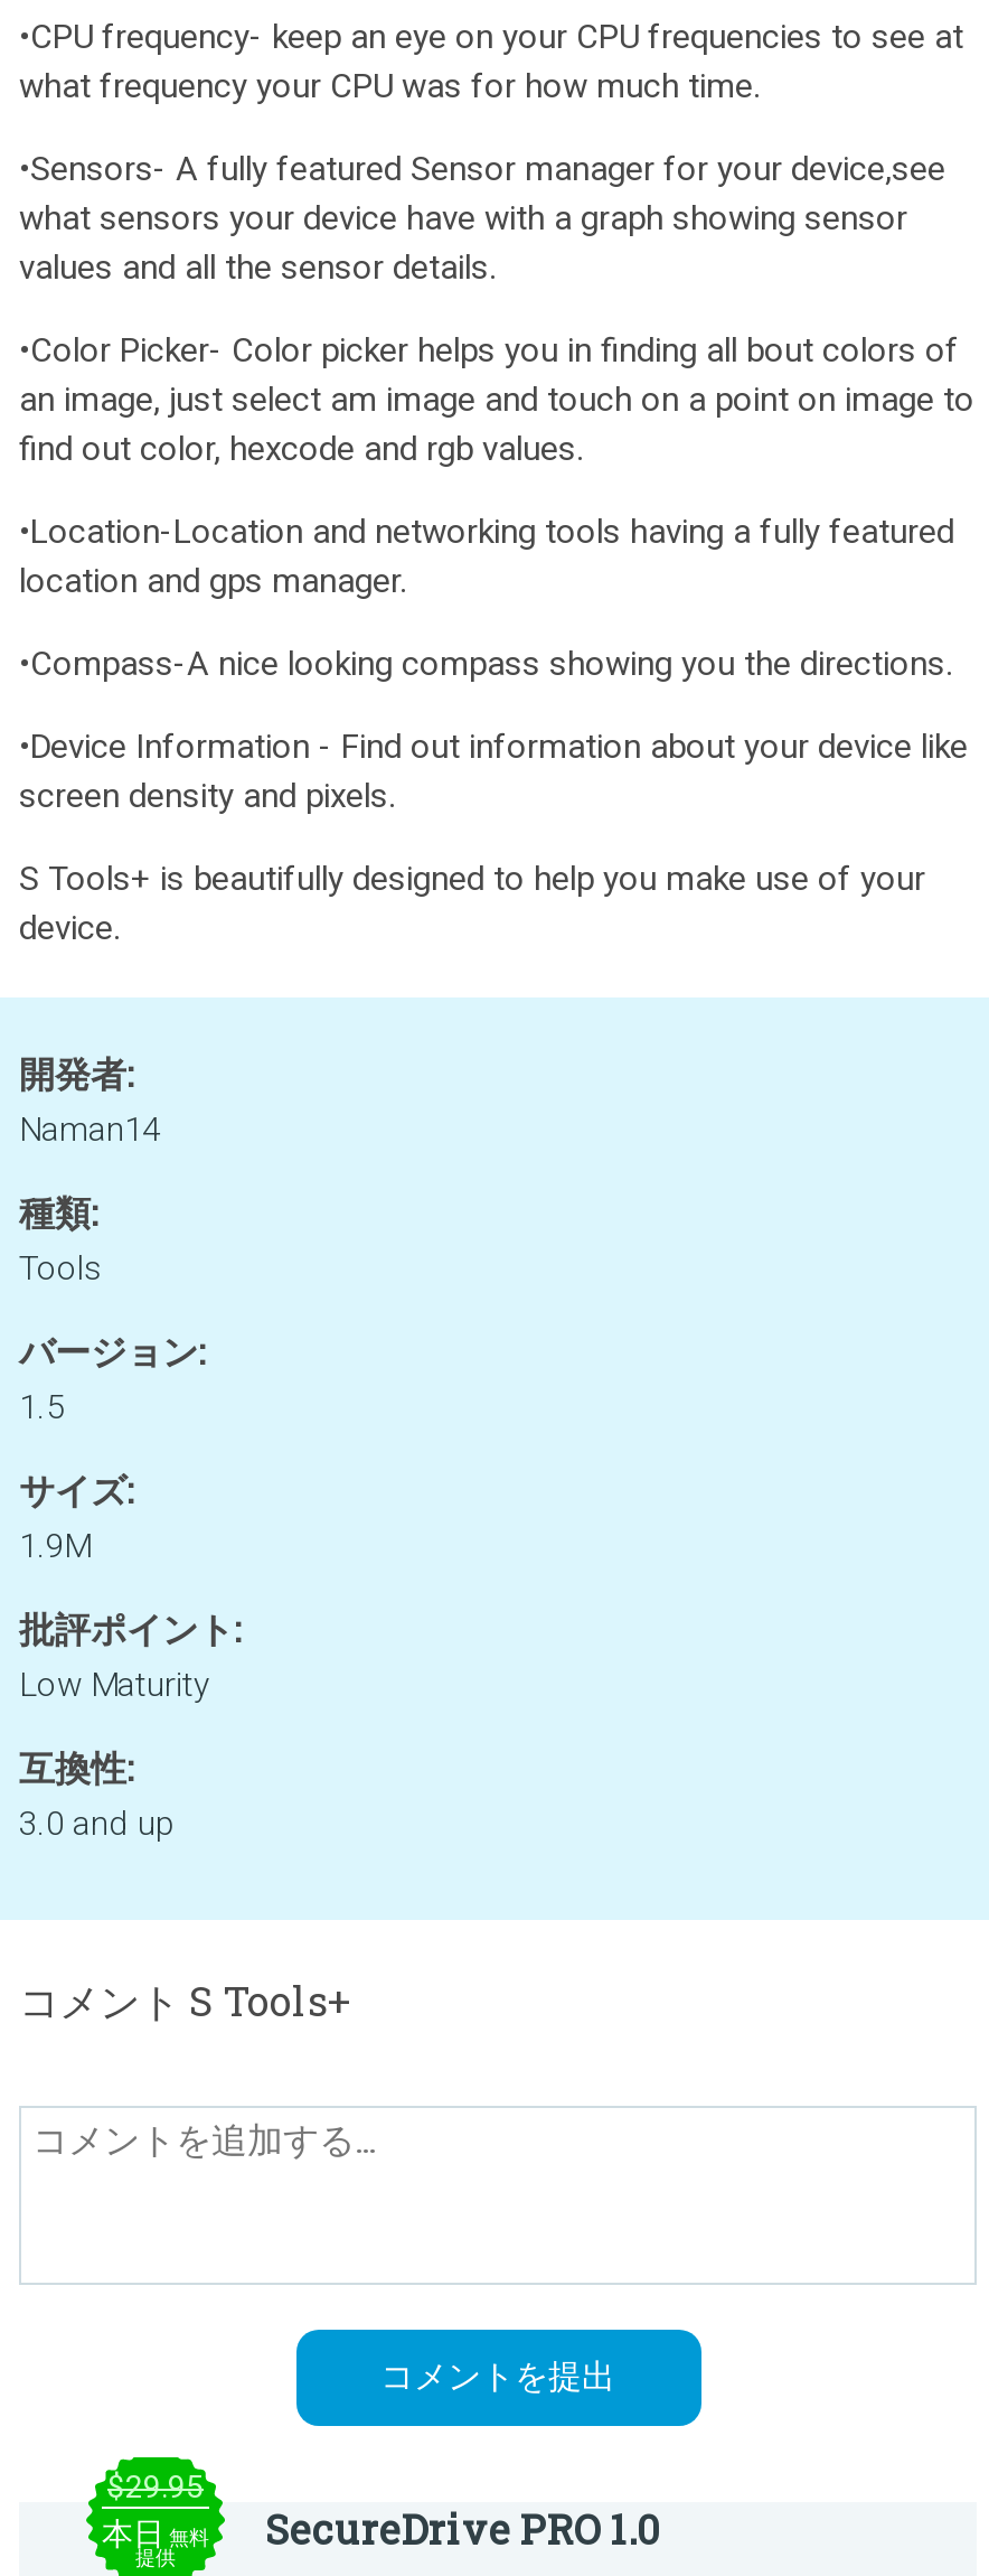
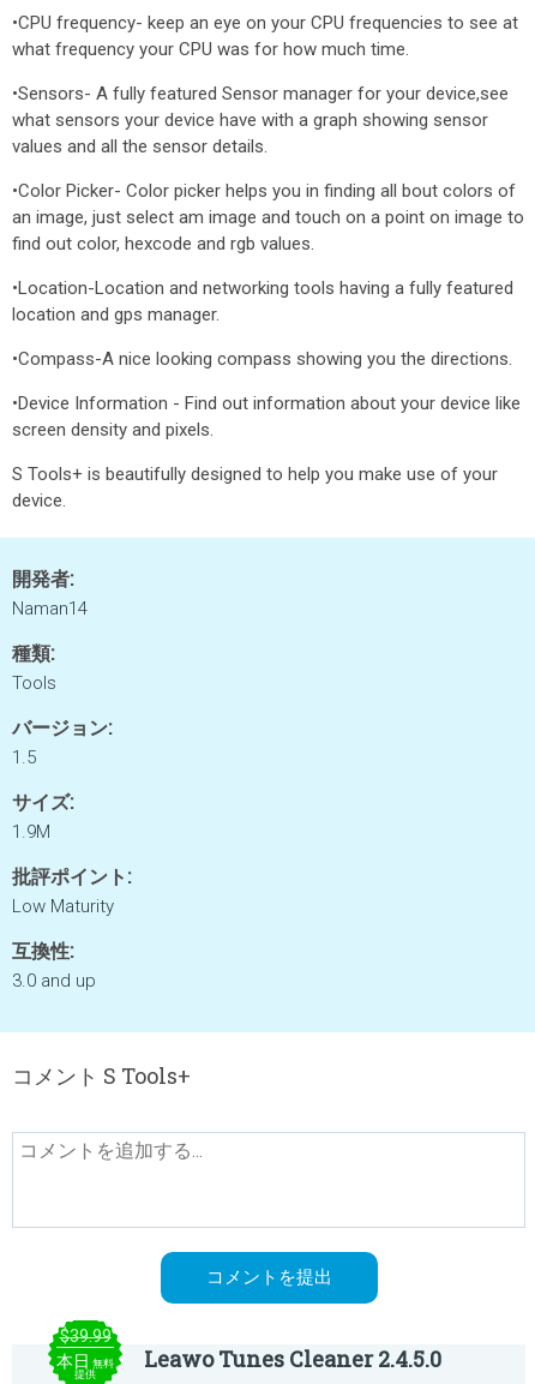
[107,2469,204,2504] $29.95 -> [59,1326,111,1346] $39.99
[265,2502,659,2556] SecureDrive PRO 1.0 -> [144,1344,441,1373] Leawo Tunes Cleaner 2.4.5.0

